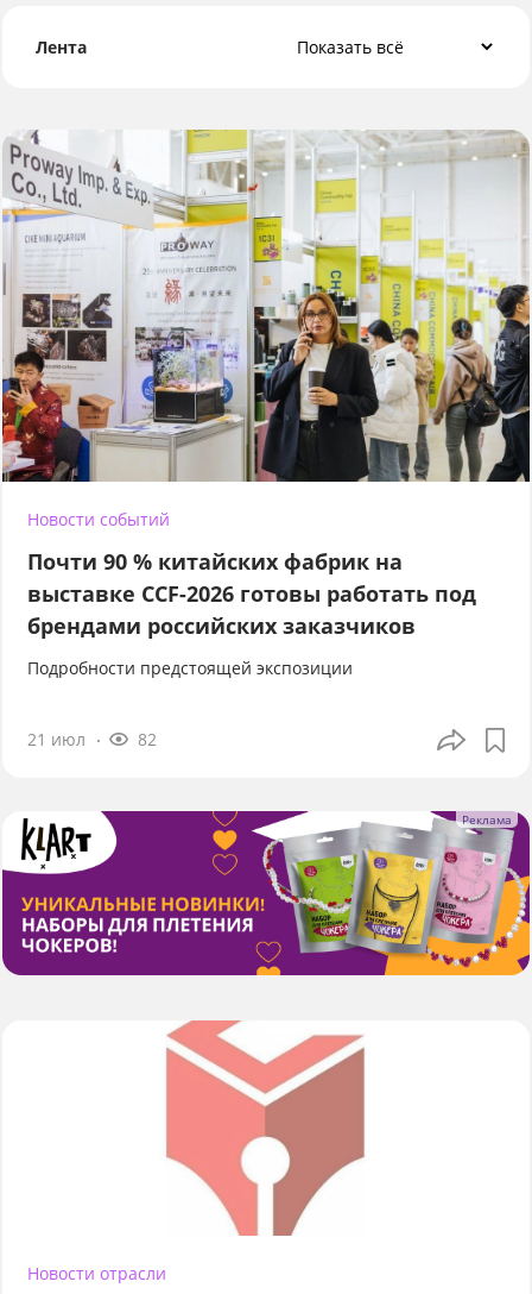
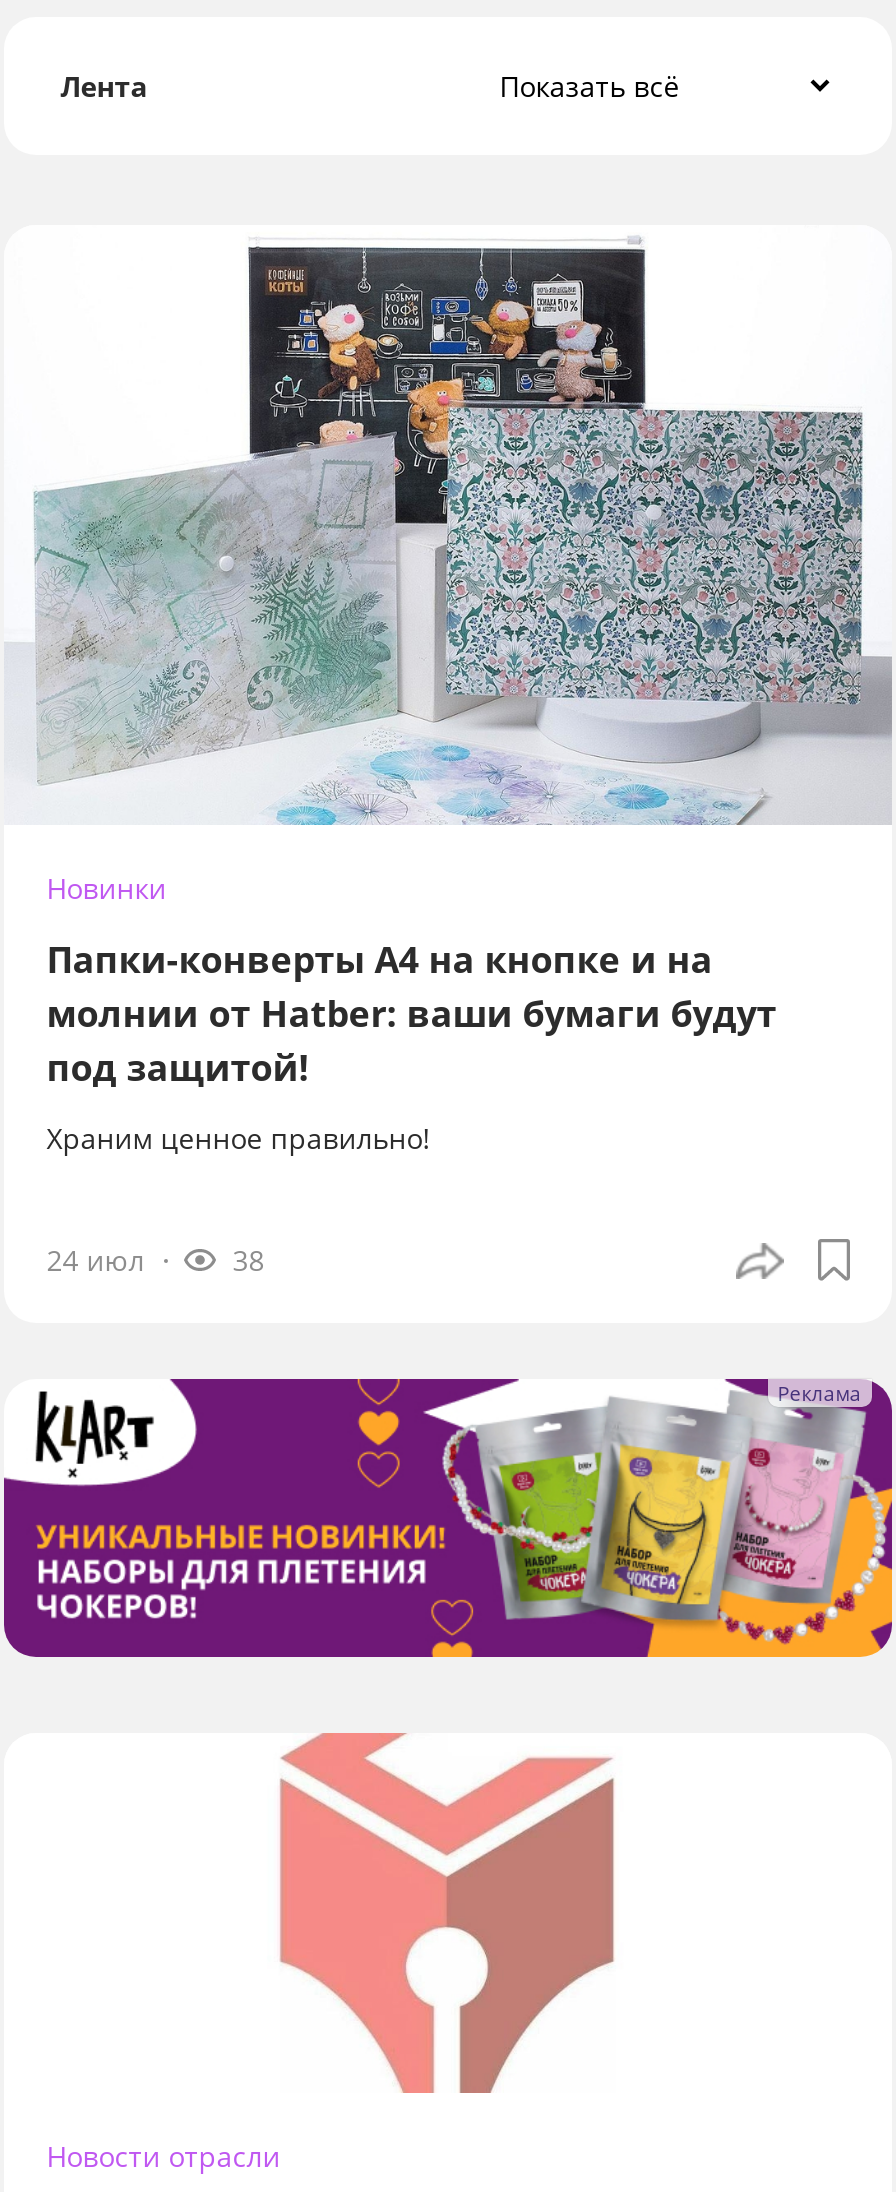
[4,128,528,530] [image] | Новости событий -> [6,233,890,907] [image] | Новинки
[28,547,477,639] Почти 90 % китайских фабрик на | выставке CCF-2026 готовы работать под | брендами российских заказчиков -> [47,935,777,1091] Папки-конверты А4 на кнопке и на | молнии от Hatber: ваши бумаги будут | под защитой!
[28,656,353,679] Подробности предстоящей экспозиции -> [47,1119,431,1157] Храним ценное правильно!
[28,728,157,751] 21 июл | 82 -> [47,1240,265,1278] 24 июл | 38

